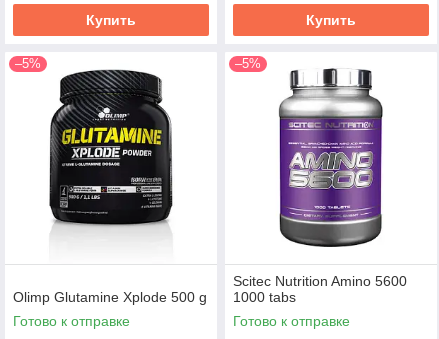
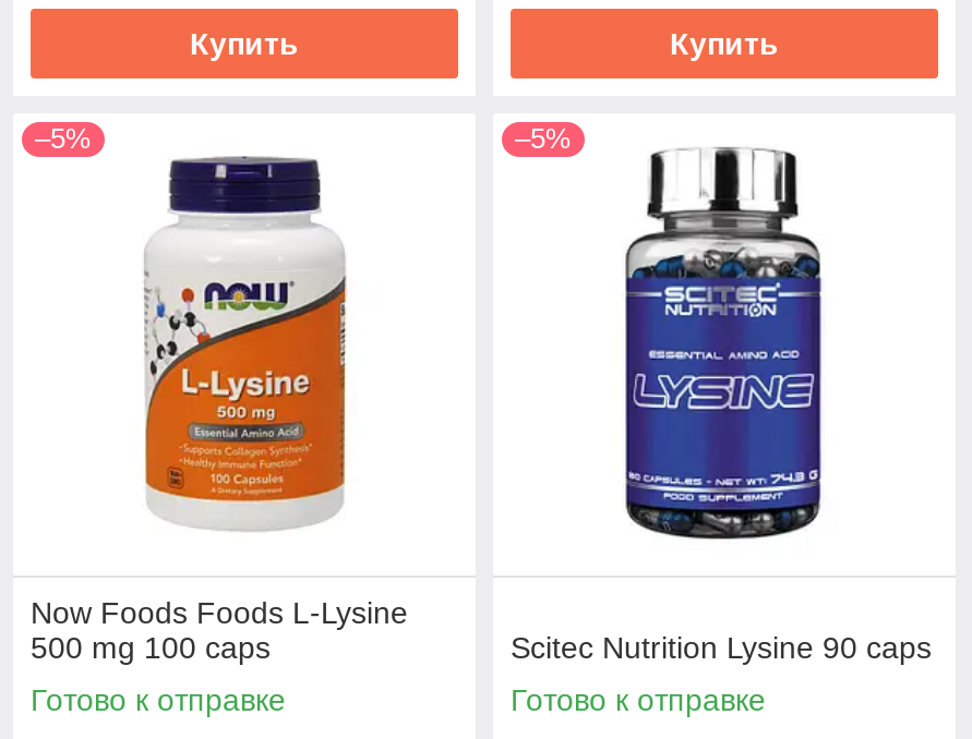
[48,69,174,241] [image] -> [109,153,380,530] [image]
[278,69,384,244] [image] -> [611,148,838,532] [image]
[233,273,407,305] Scitec Nutrition Amino 5600 | 1000 tabs -> [511,630,932,664] Scitec Nutrition Lysine 90 caps
[13,289,207,305] Olimp Glutamine Xplode 500 g -> [31,595,408,664] Now Foods Foods L-Lysine | 500 mg 100 caps

